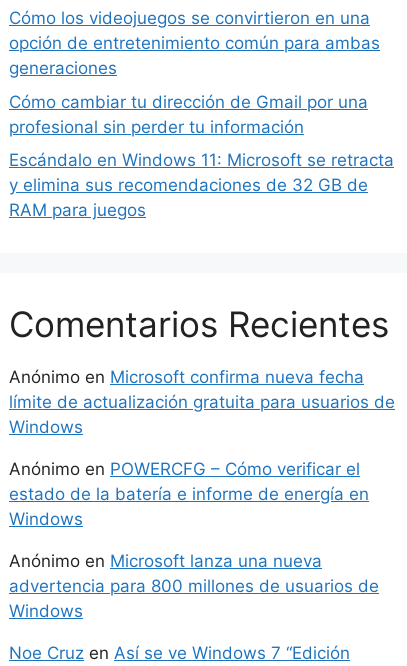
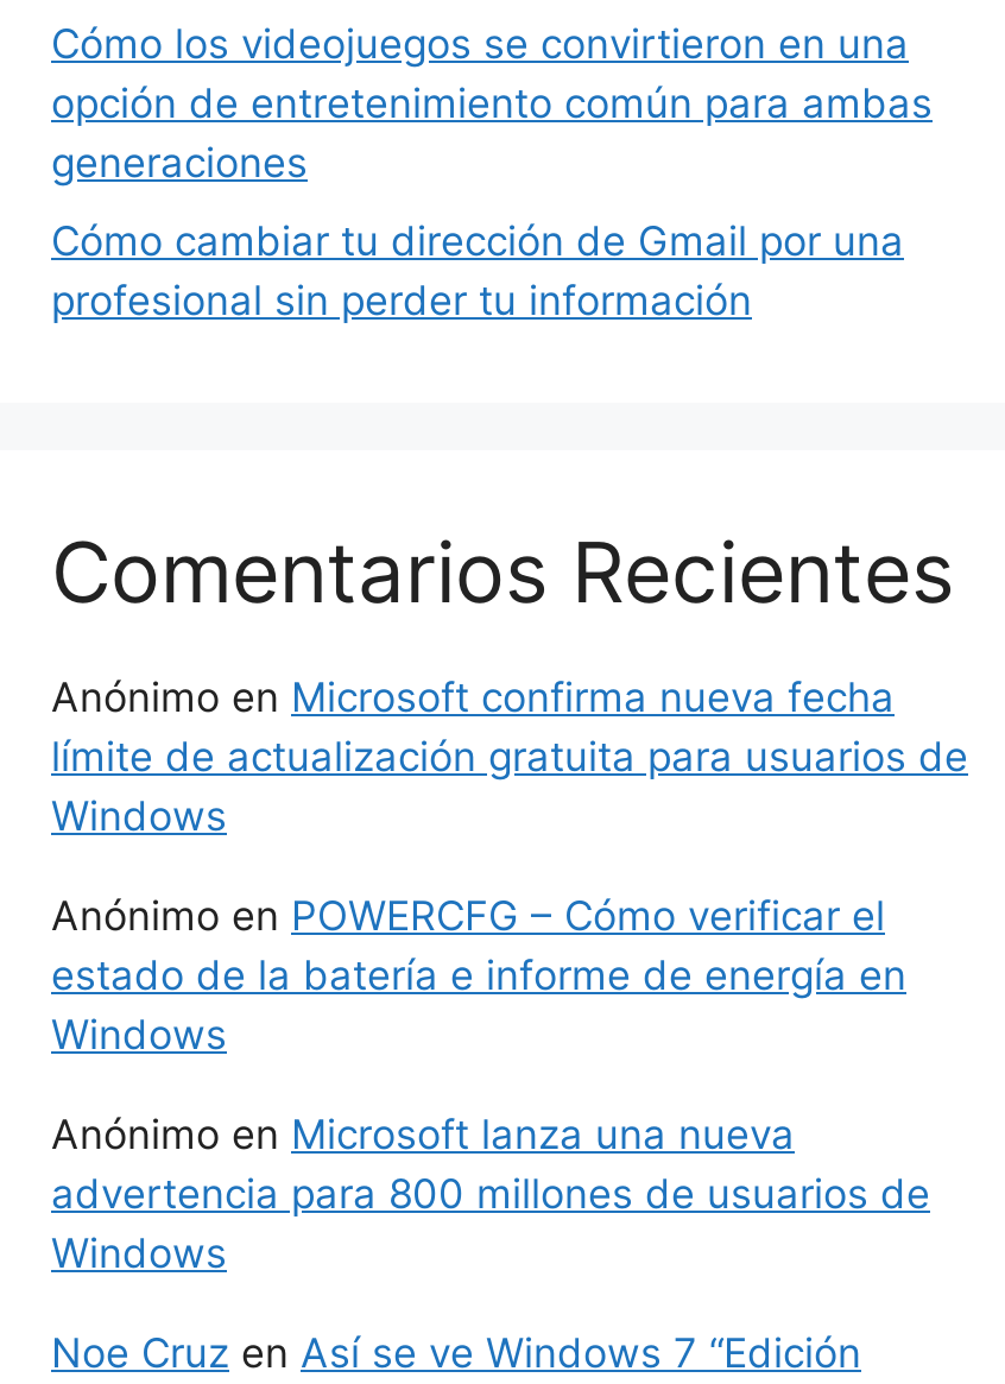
[9,150,394,220] Escándalo en Windows 11: Microsoft se retracta | y elimina sus recomendaciones de 32 GB de | RAM para juegos -> none

